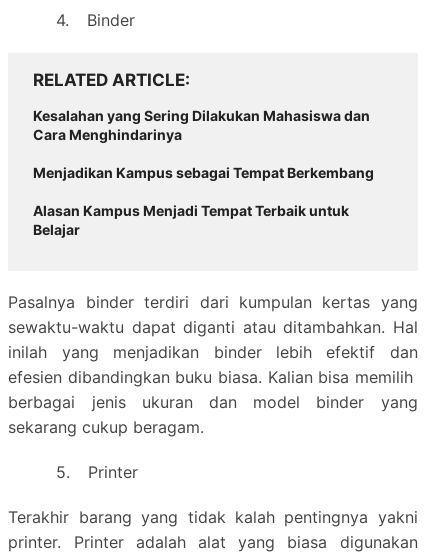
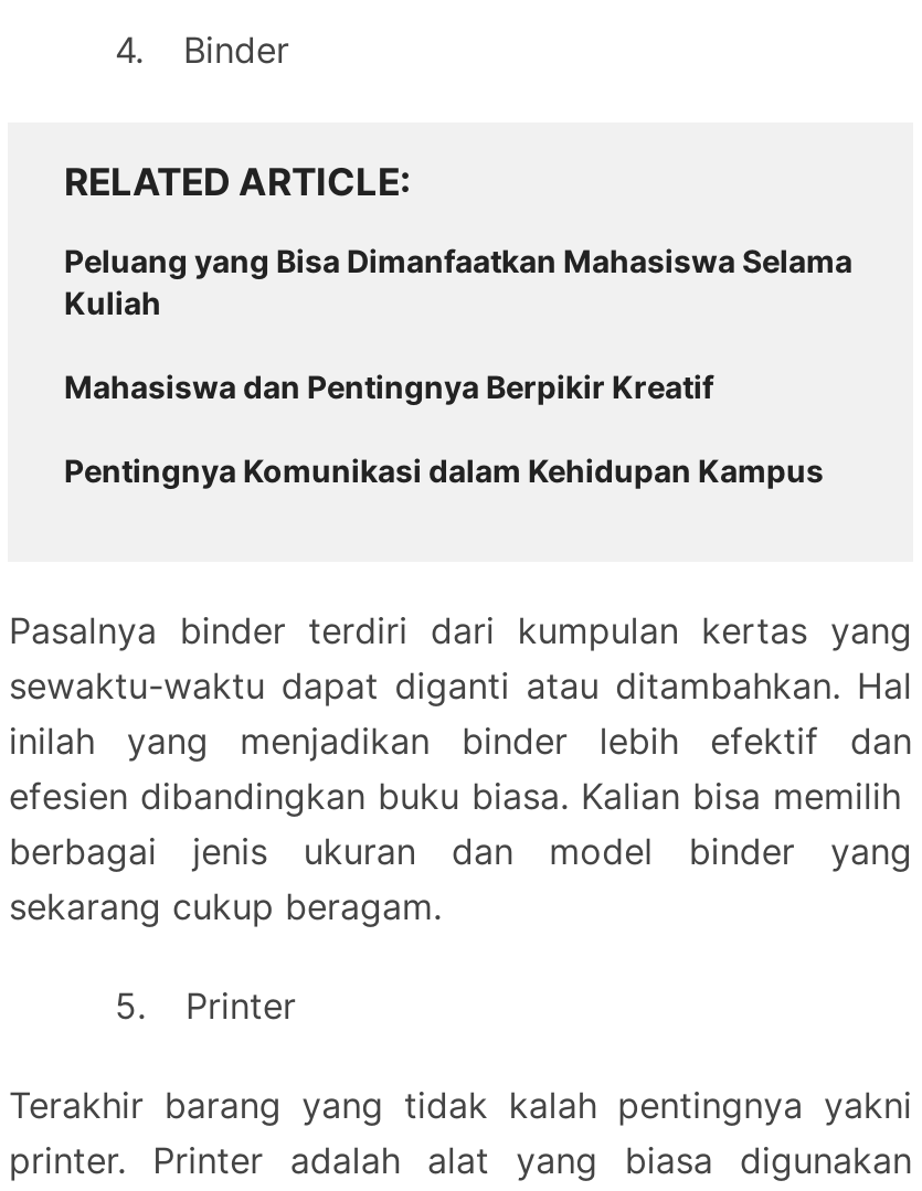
[33,107,370,143] Kesalahan yang Sering Dilakukan Mahasiswa dan | Cara Menghindarinya -> [64,241,852,321] Peluang yang Bisa Dimanfaatkan Mahasiswa Selama | Kuliah
[33,164,374,181] Menjadikan Kampus sebagai Tempat Berkembang -> [64,367,713,405] Mahasiswa dan Pentingnya Berpikir Kreatif
[33,202,349,238] Alasan Kampus Menjadi Tempat Terbaik untuk | Belajar -> [64,451,824,489] Pentingnya Komunikasi dalam Kehidupan Kampus

